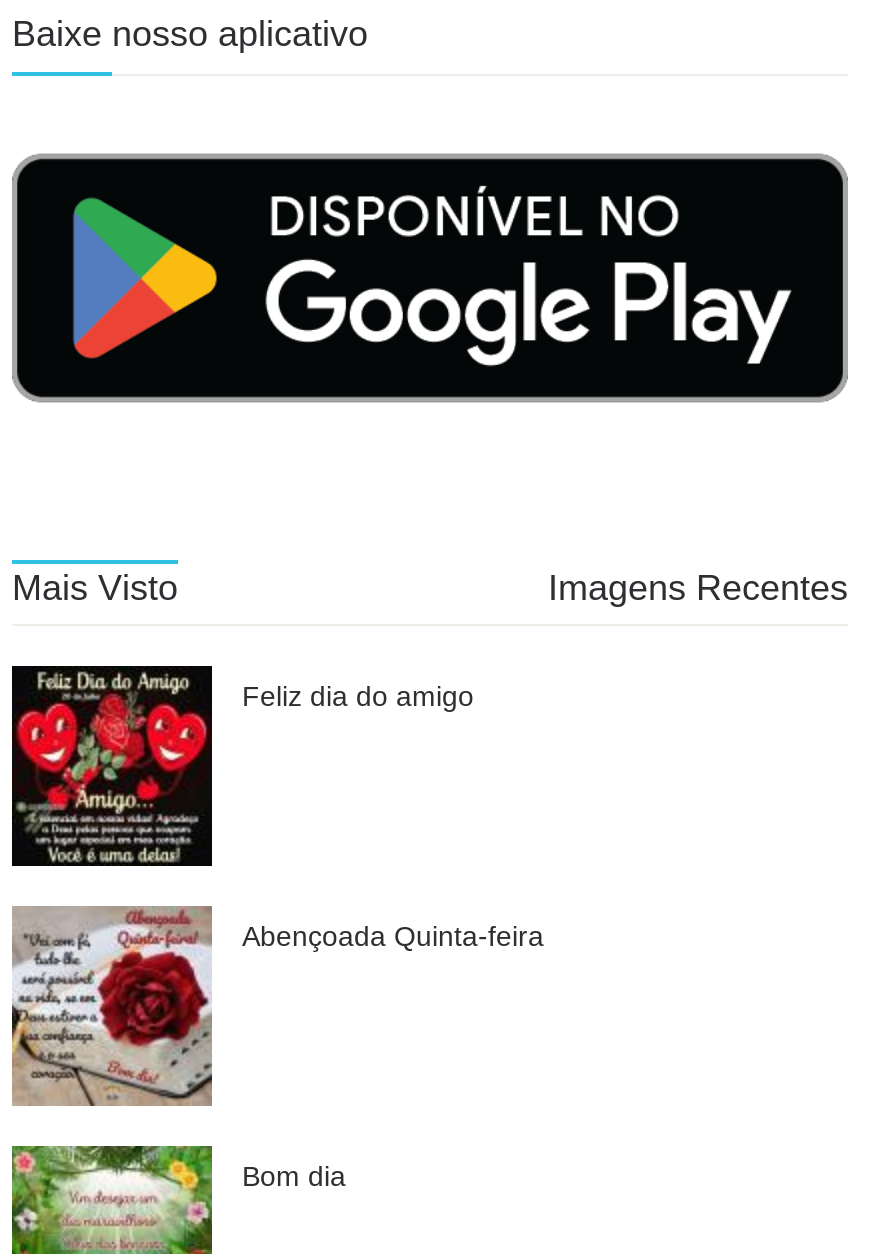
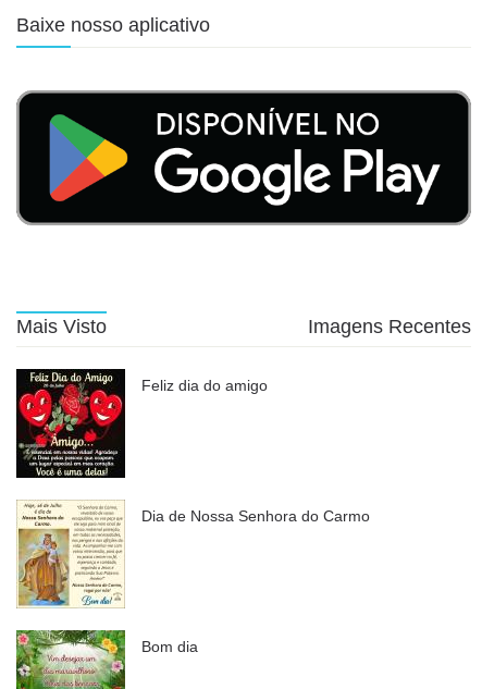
[10,906,544,1106] [image] | Abençoada Quinta-feira -> [16,501,370,607] [image] | Dia de Nossa Senhora do Carmo

